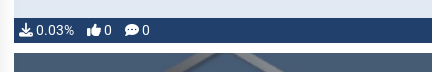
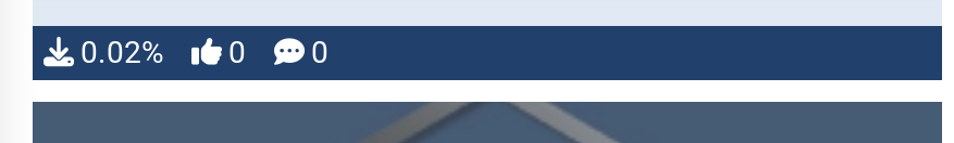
[33,22,150,38] 0.03% 0 0 -> [74,35,329,69] 0.02% 0 0

